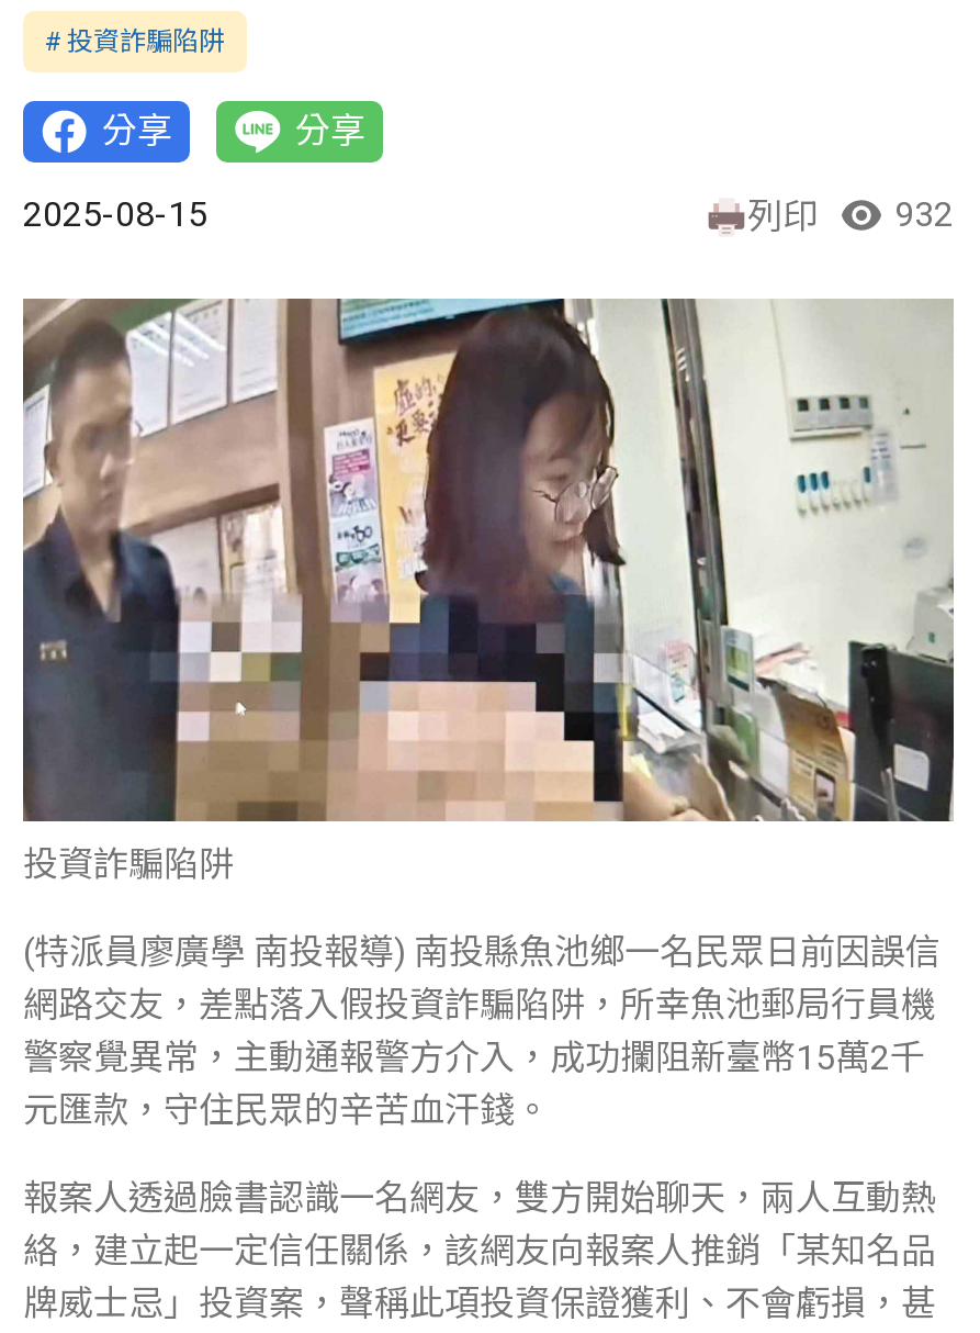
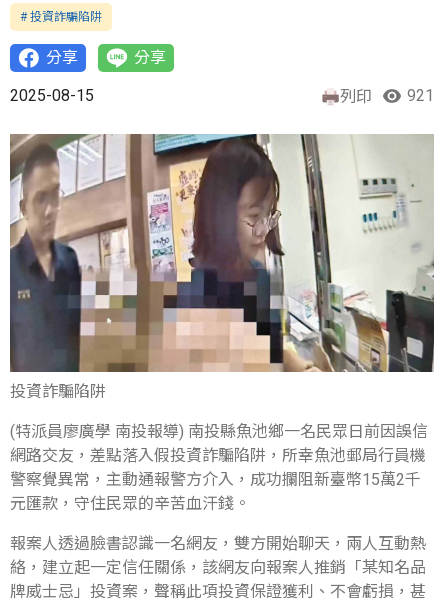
[747,193,954,237] 列印 932 -> [340,86,434,106] 列印 921

